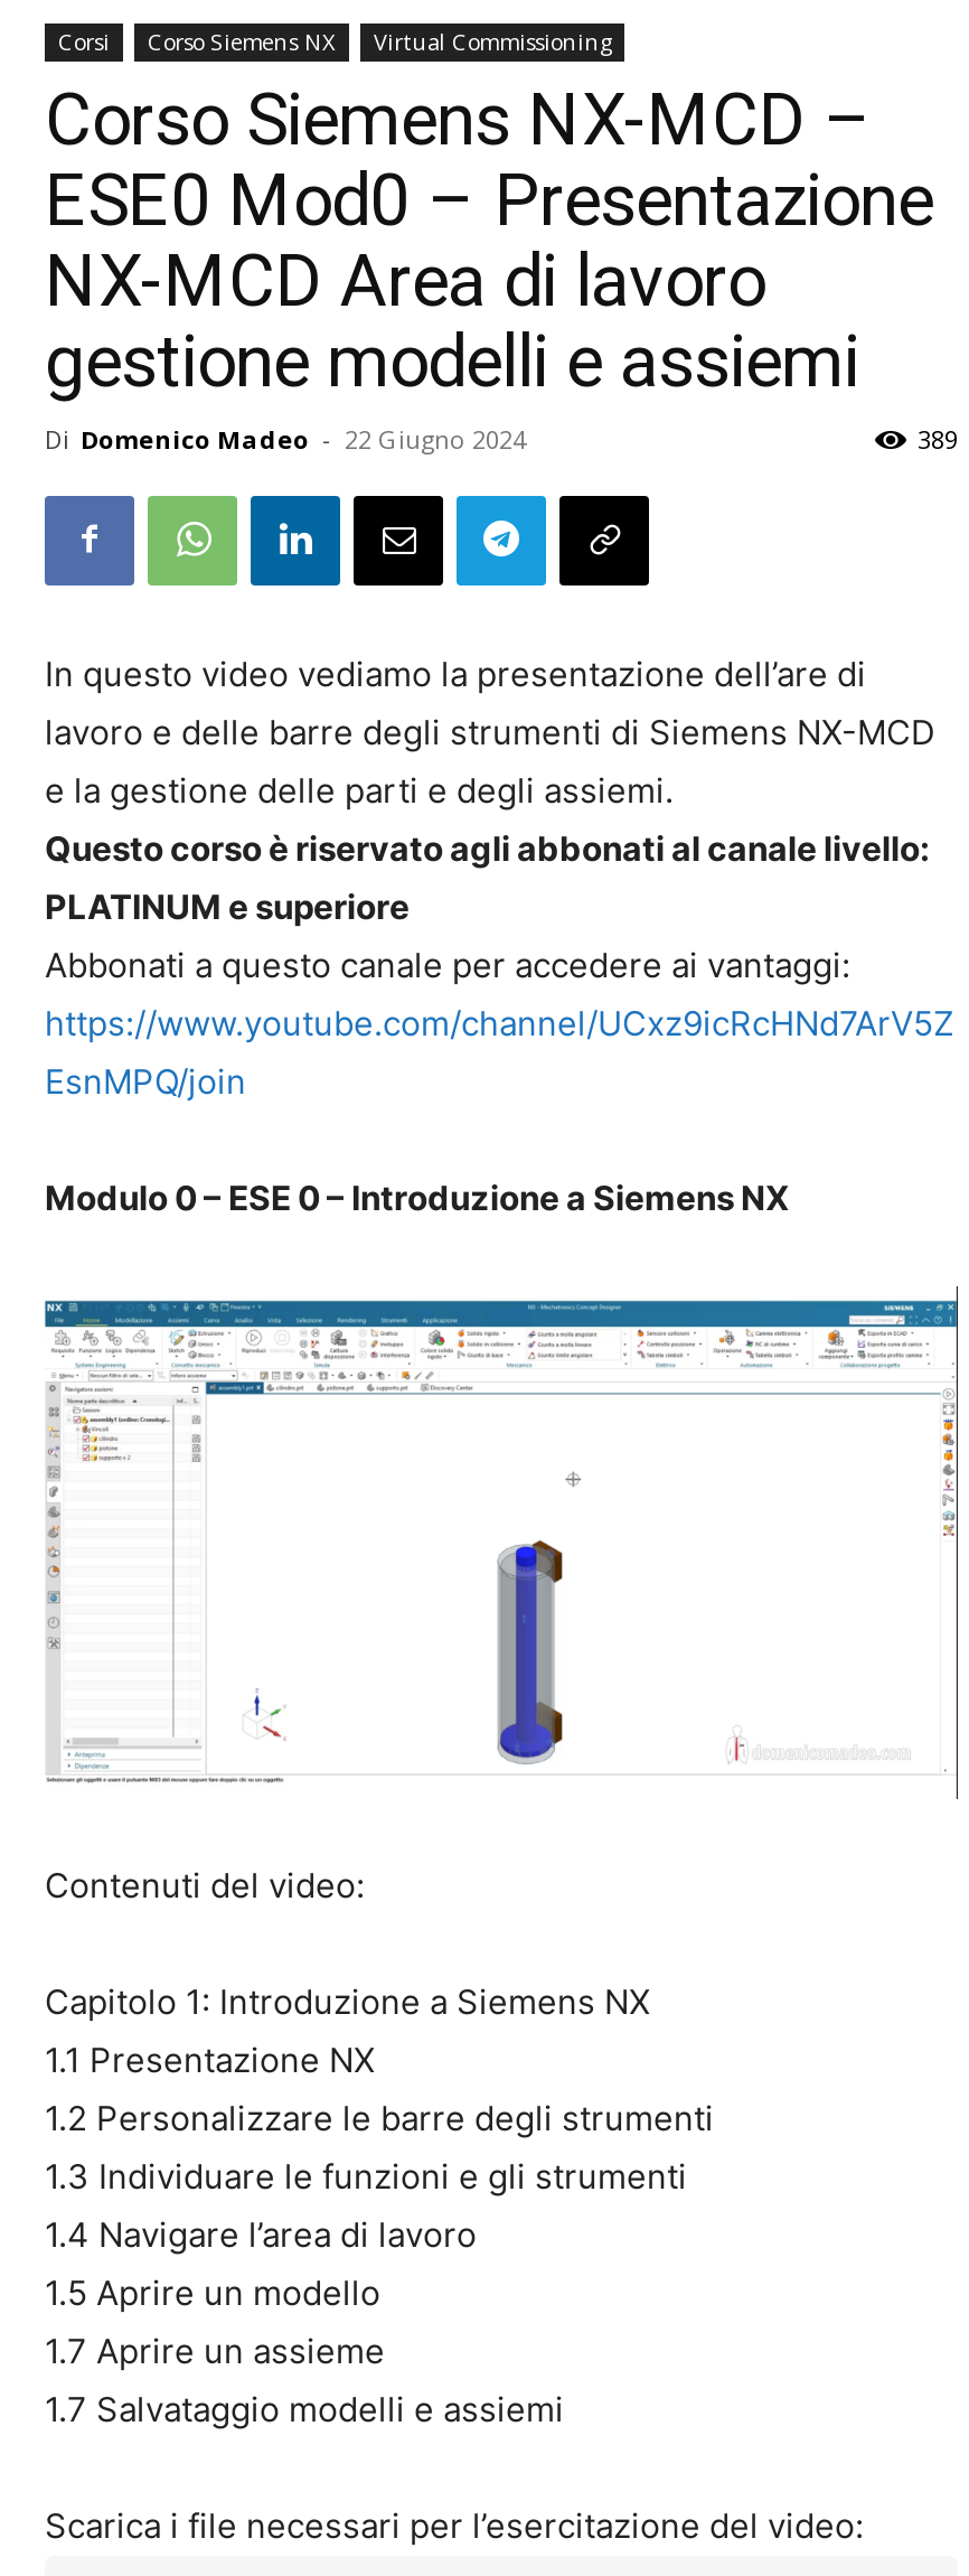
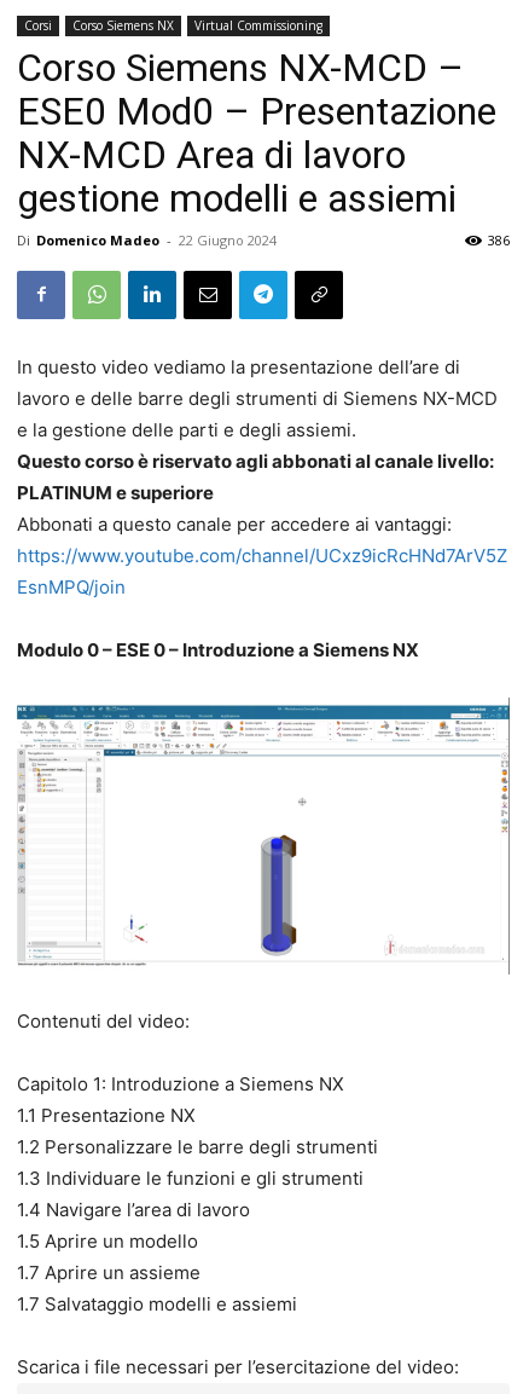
[918,421,958,455] 389 -> [488,230,510,248] 386

